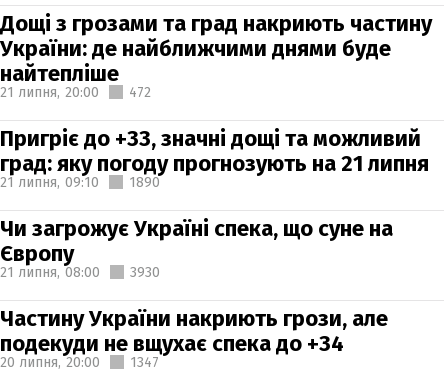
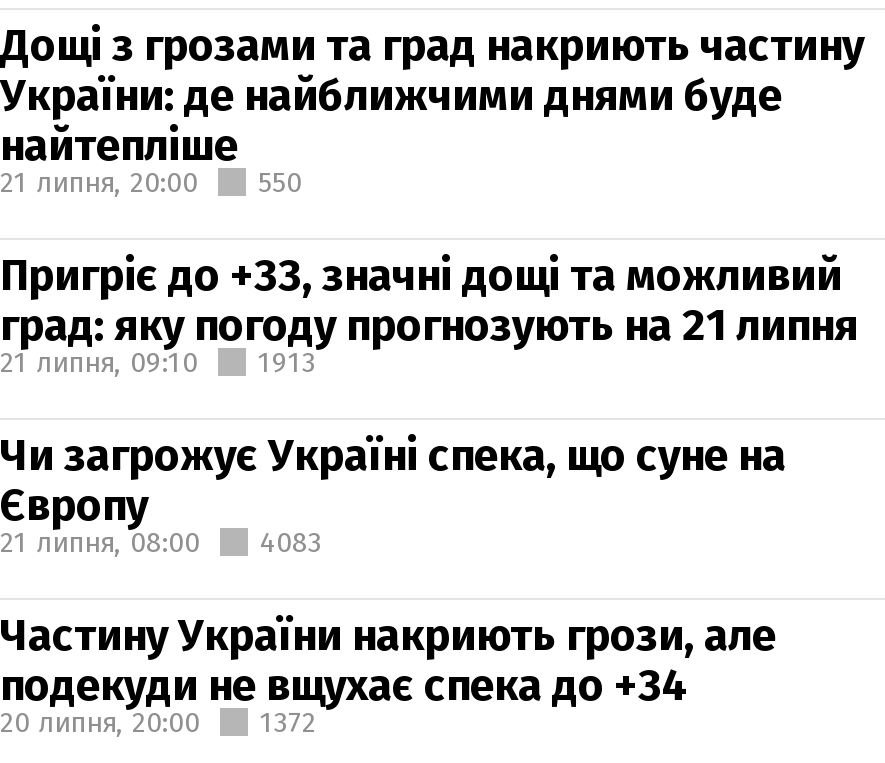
[0,83,151,100] 21 липня, 20:00 472 -> [0,165,302,199] 21 липня, 20:00 550
[129,173,160,190] 1890 -> [258,345,316,379] 1913
[0,263,160,280] 21 липня, 08:00 3930 -> [0,525,322,559] 21 липня, 08:00 4083
[0,353,159,370] 20 липня, 20:00 1347 -> [0,705,316,739] 20 липня, 20:00 1372

